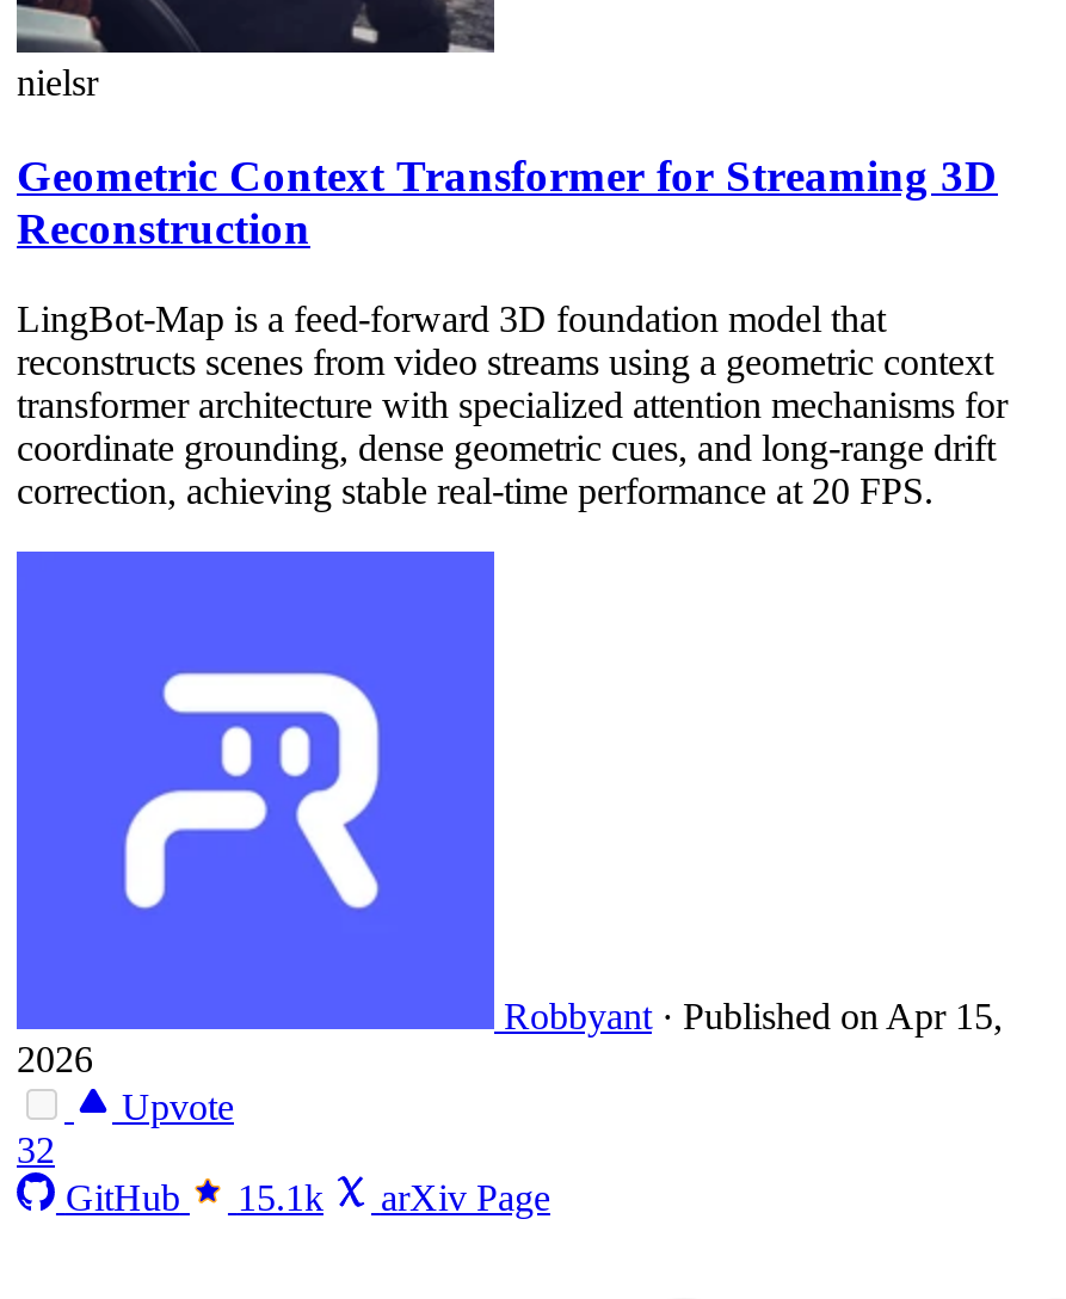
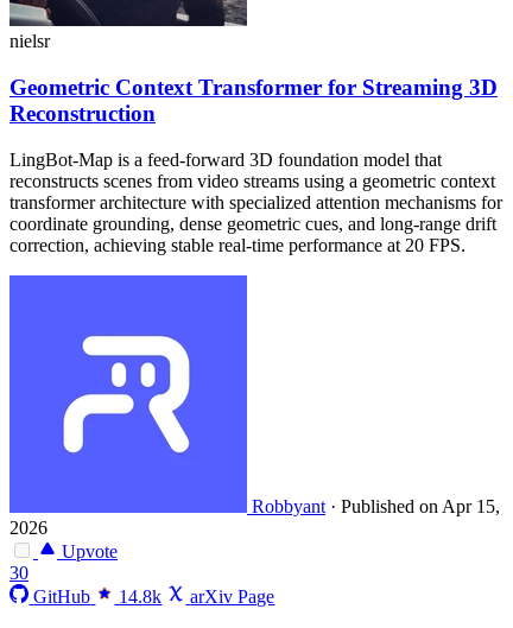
[17,1131,55,1171] 32 -> [9,562,28,582] 30
[66,1178,550,1219] GitHub 15.1k arXiv Page -> [34,586,275,606] GitHub 14.8k arXiv Page

